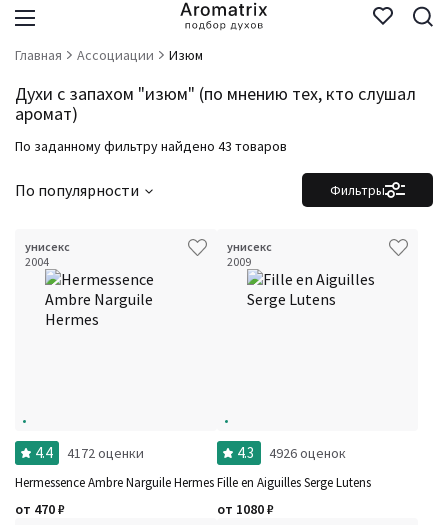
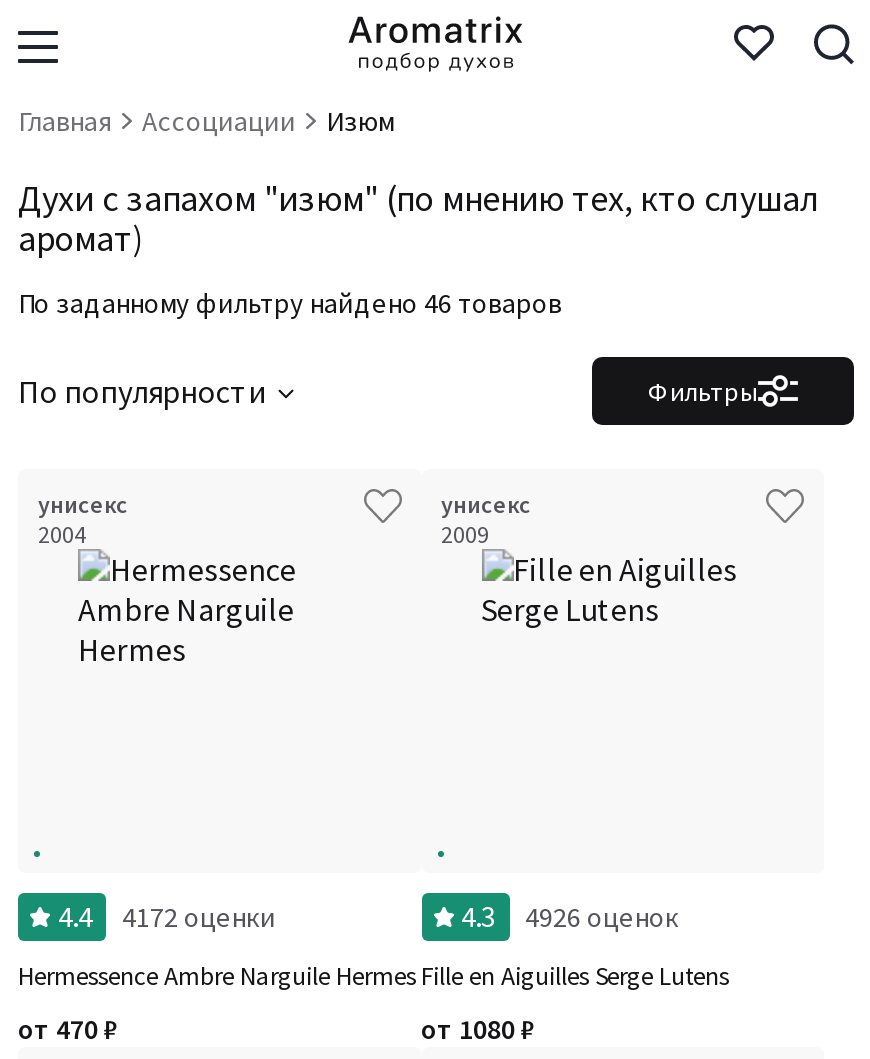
[15,137,287,155] По заданному фильтру найдено 43 товаров -> [18,285,562,321] По заданному фильтру найдено 46 товаров

